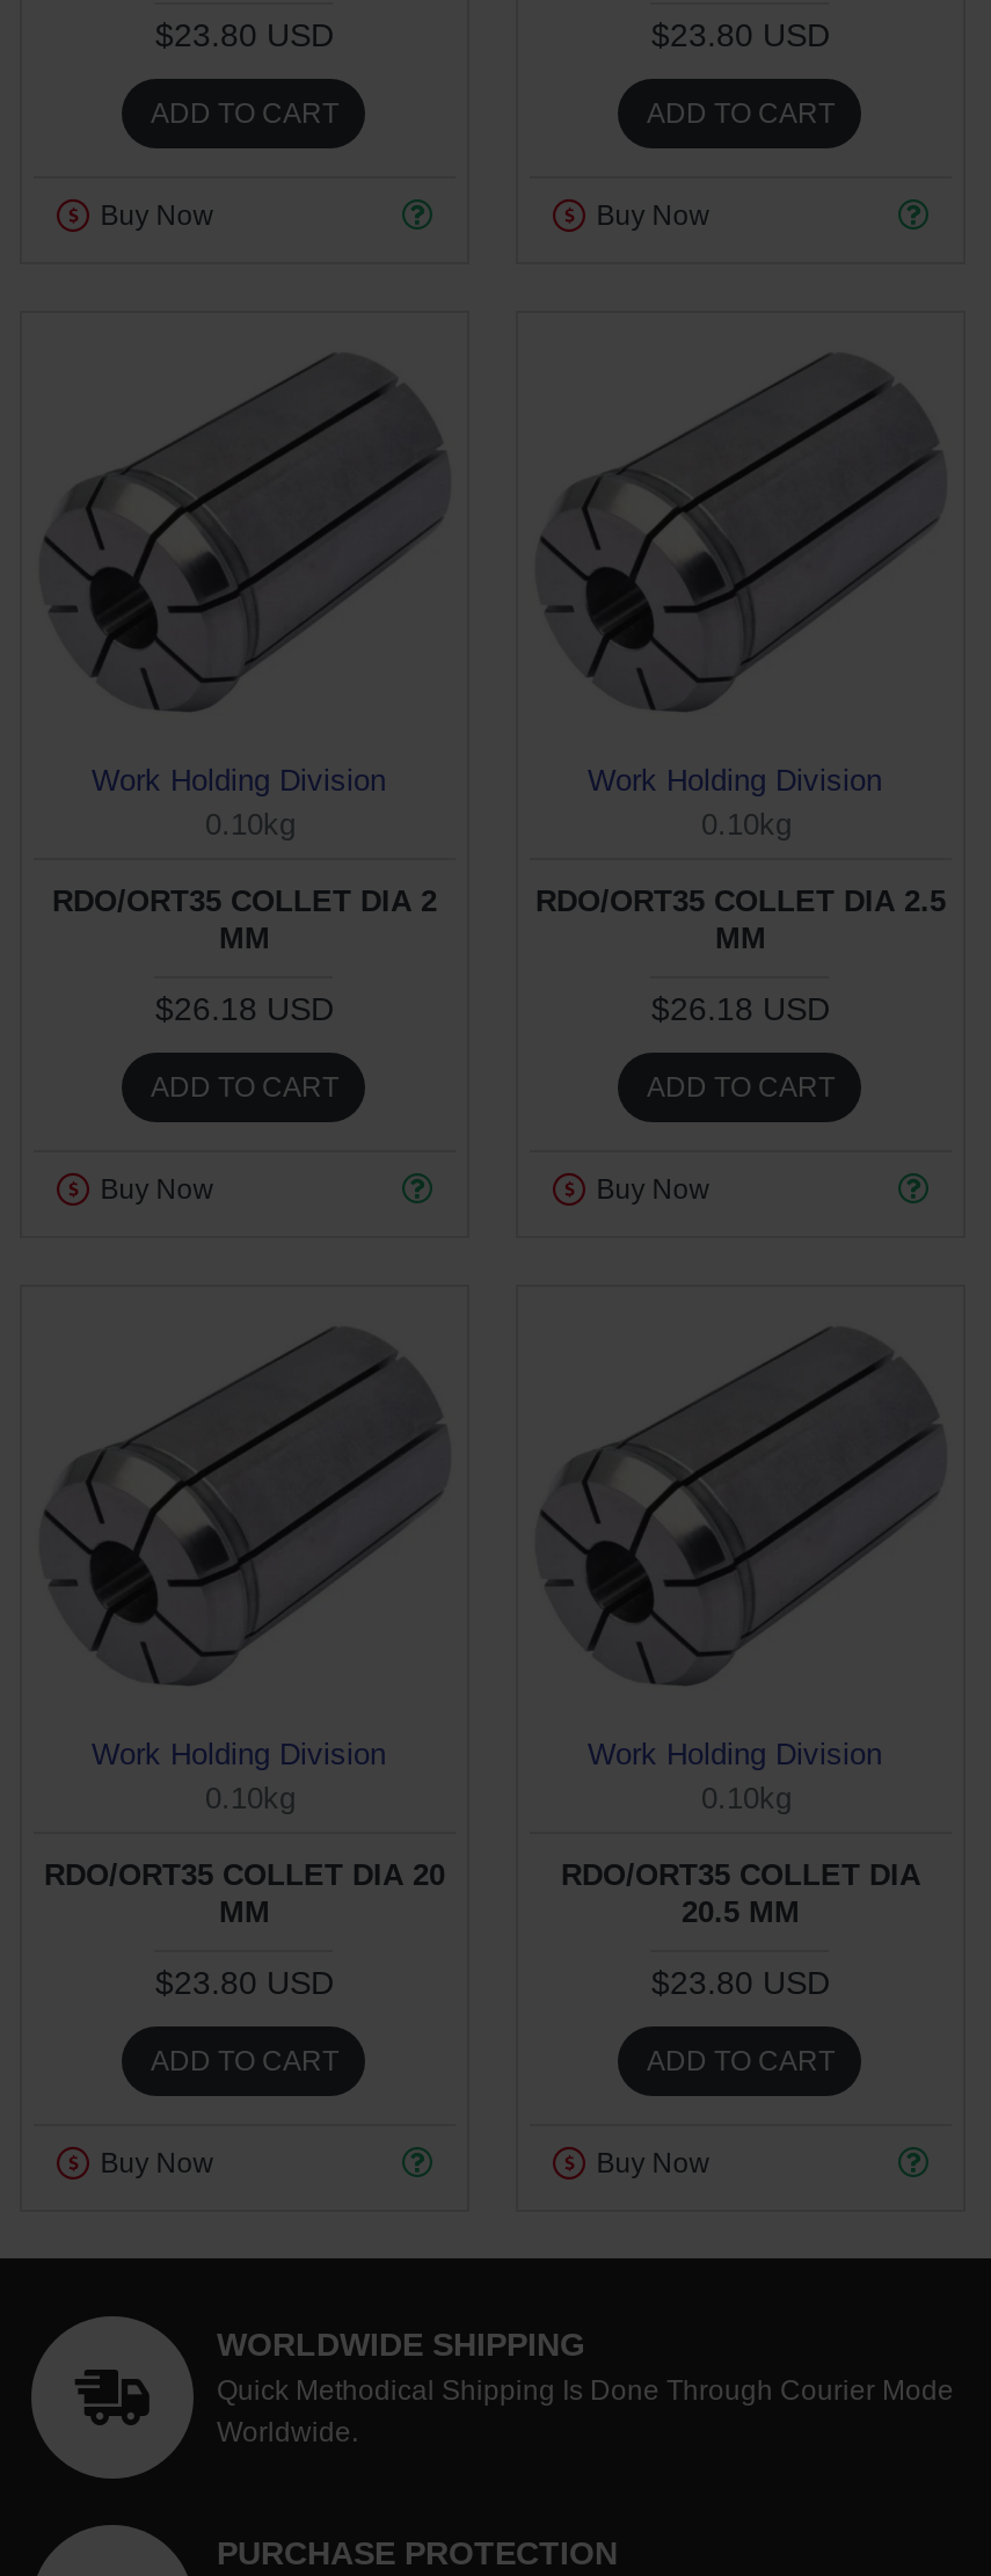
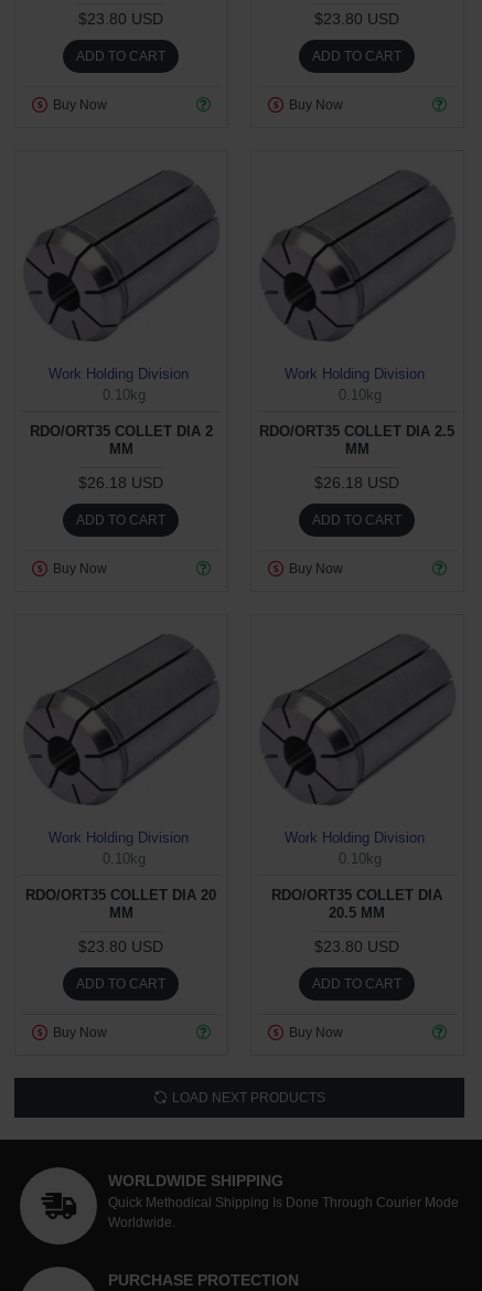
none -> [172,1090,325,1105] LOAD NEXT PRODUCTS

